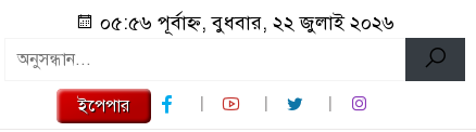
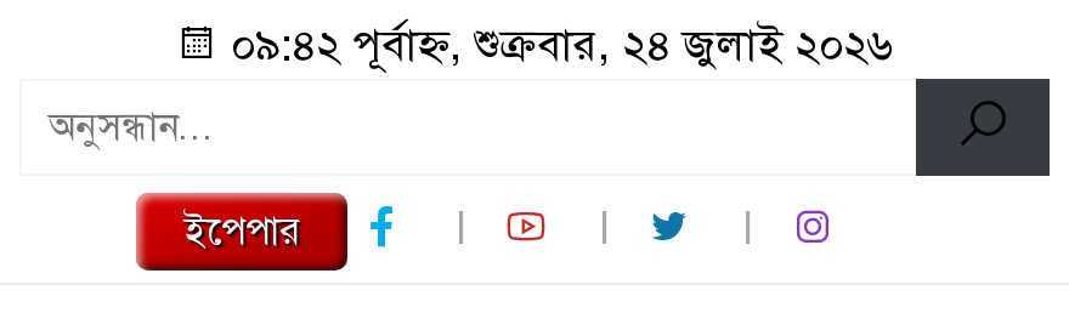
[95,11,394,35] ০৫:৫৬ পূর্বাহ্ন, বুধবার, ২২ জুলাই ২০২৬ -> [219,18,894,72] ০৯:৪২ পূর্বাহ্ন, শুক্রবার, ২৪ জুলাই ২০২৬

